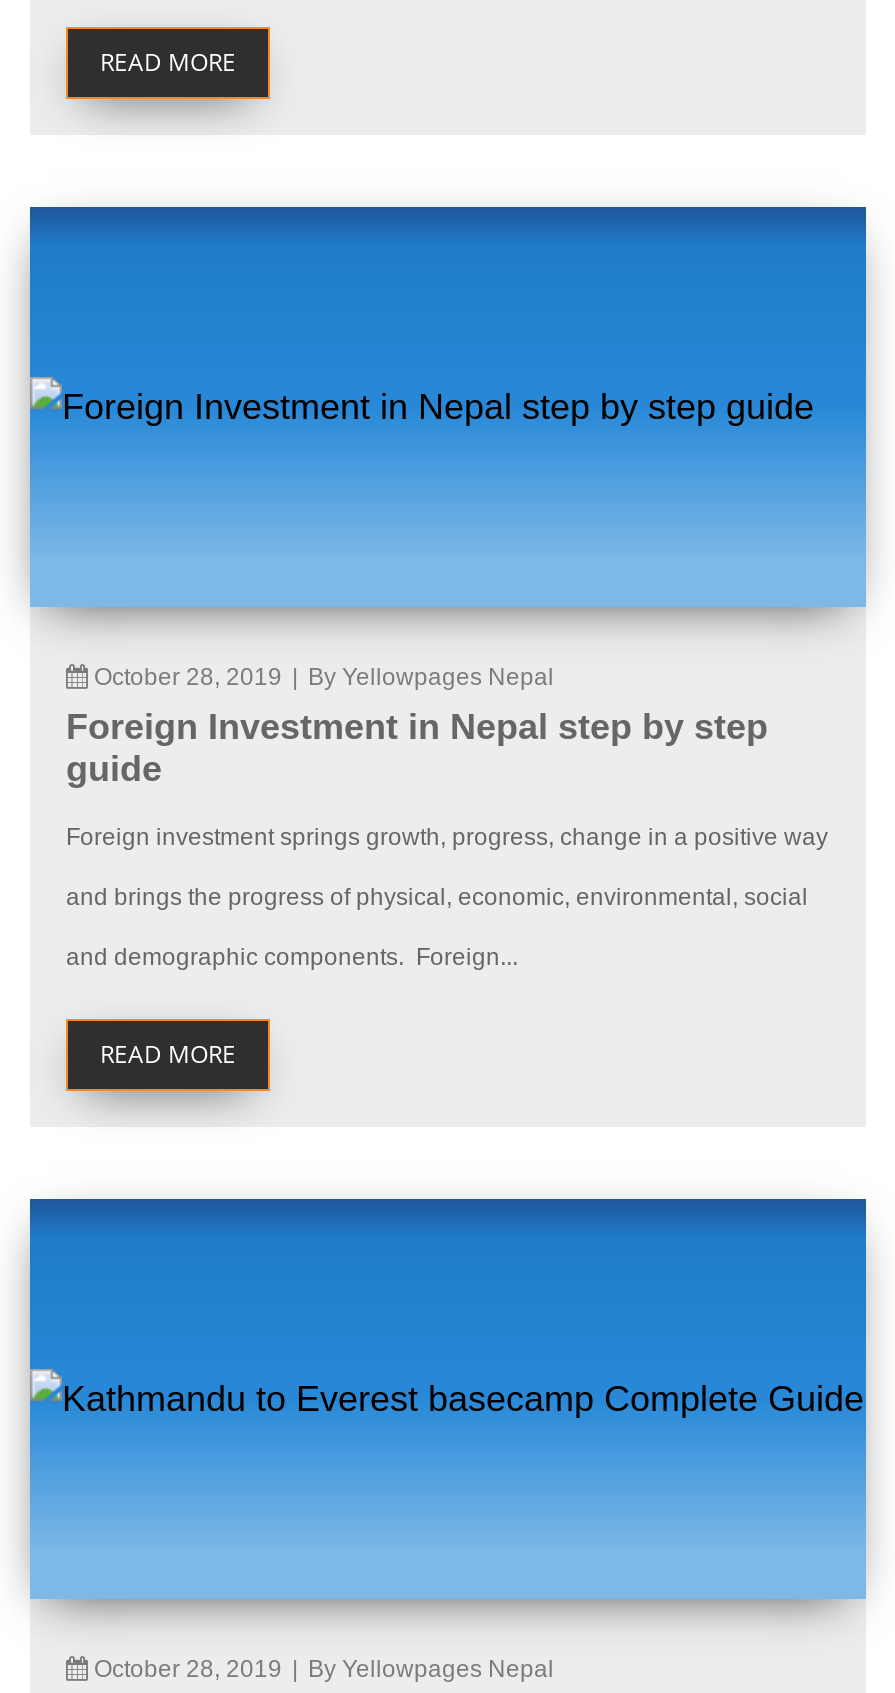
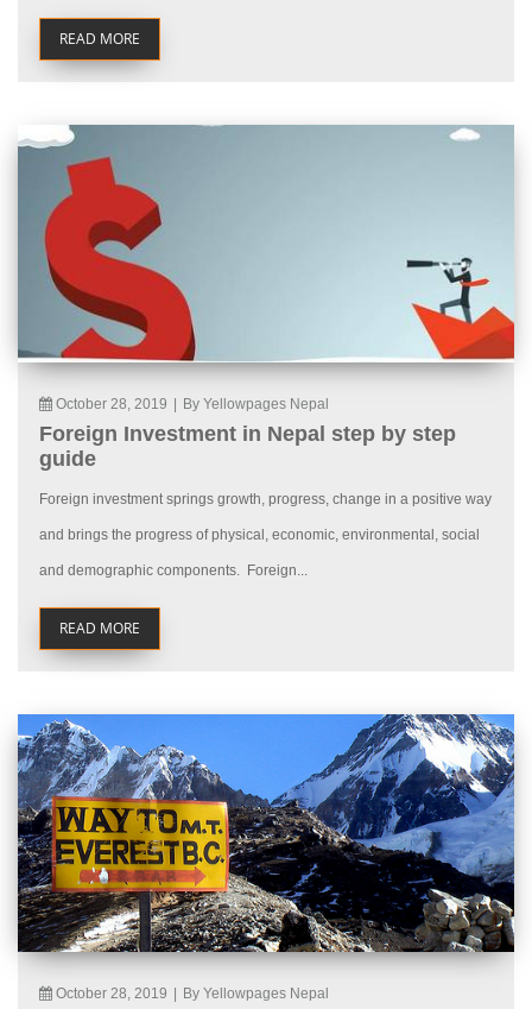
[28,205,868,609] [image] -> [17,125,515,362] [image]
[28,1197,868,1599] [image] -> [17,714,515,953] [image]

